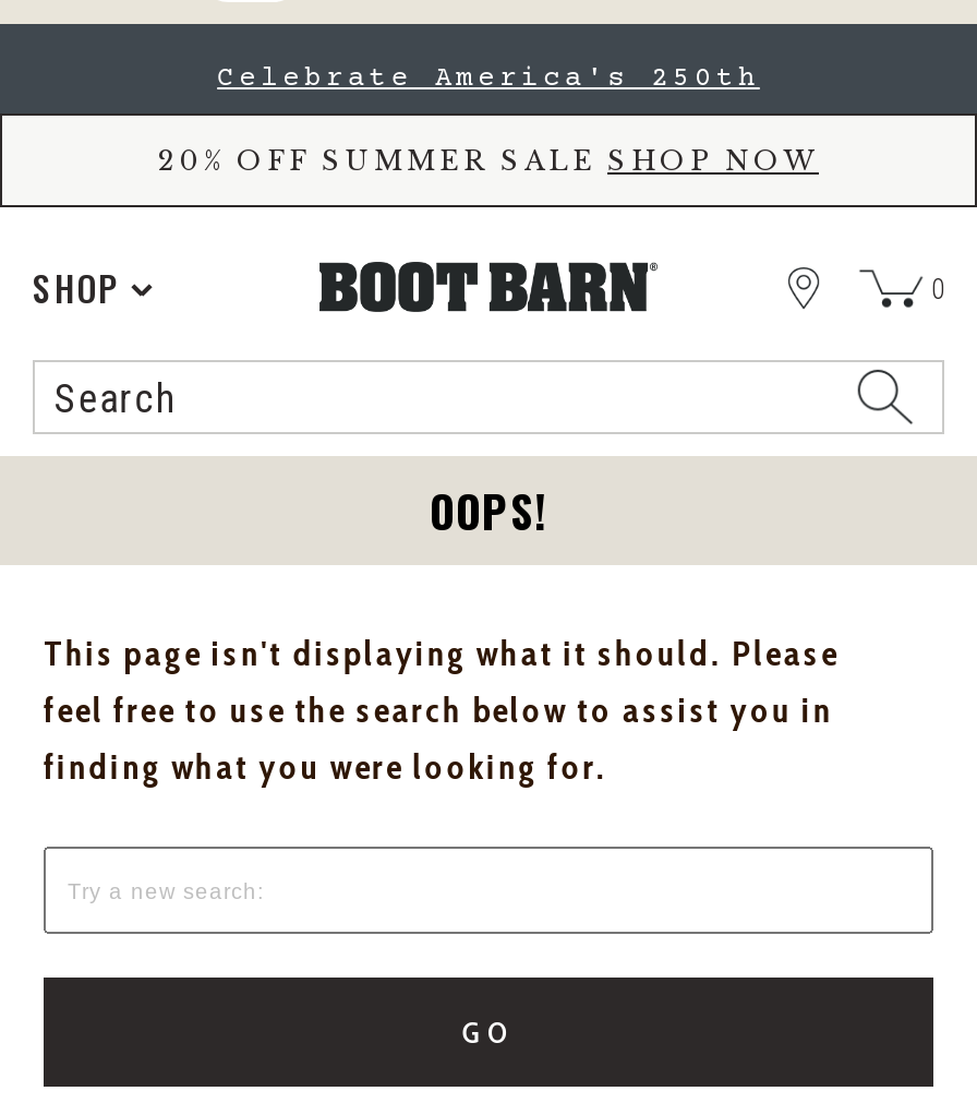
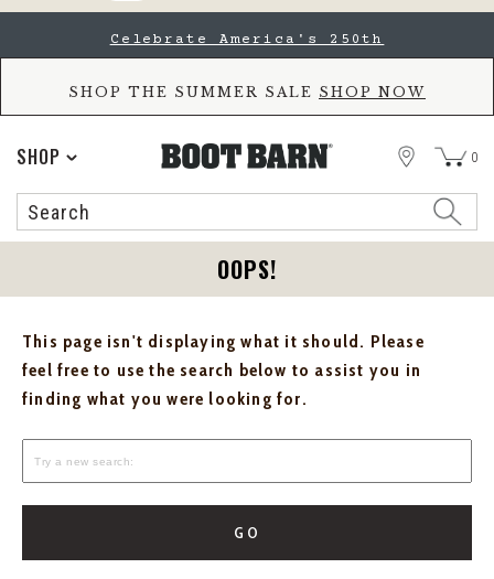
[158,144,819,177] 20% OFF SUMMER SALE SHOP NOW -> [68,84,426,100] SHOP THE SUMMER SALE SHOP NOW

